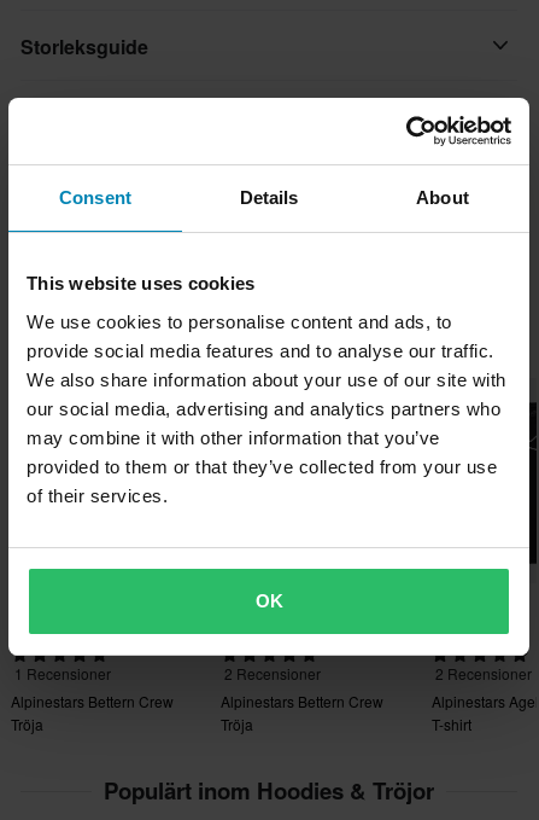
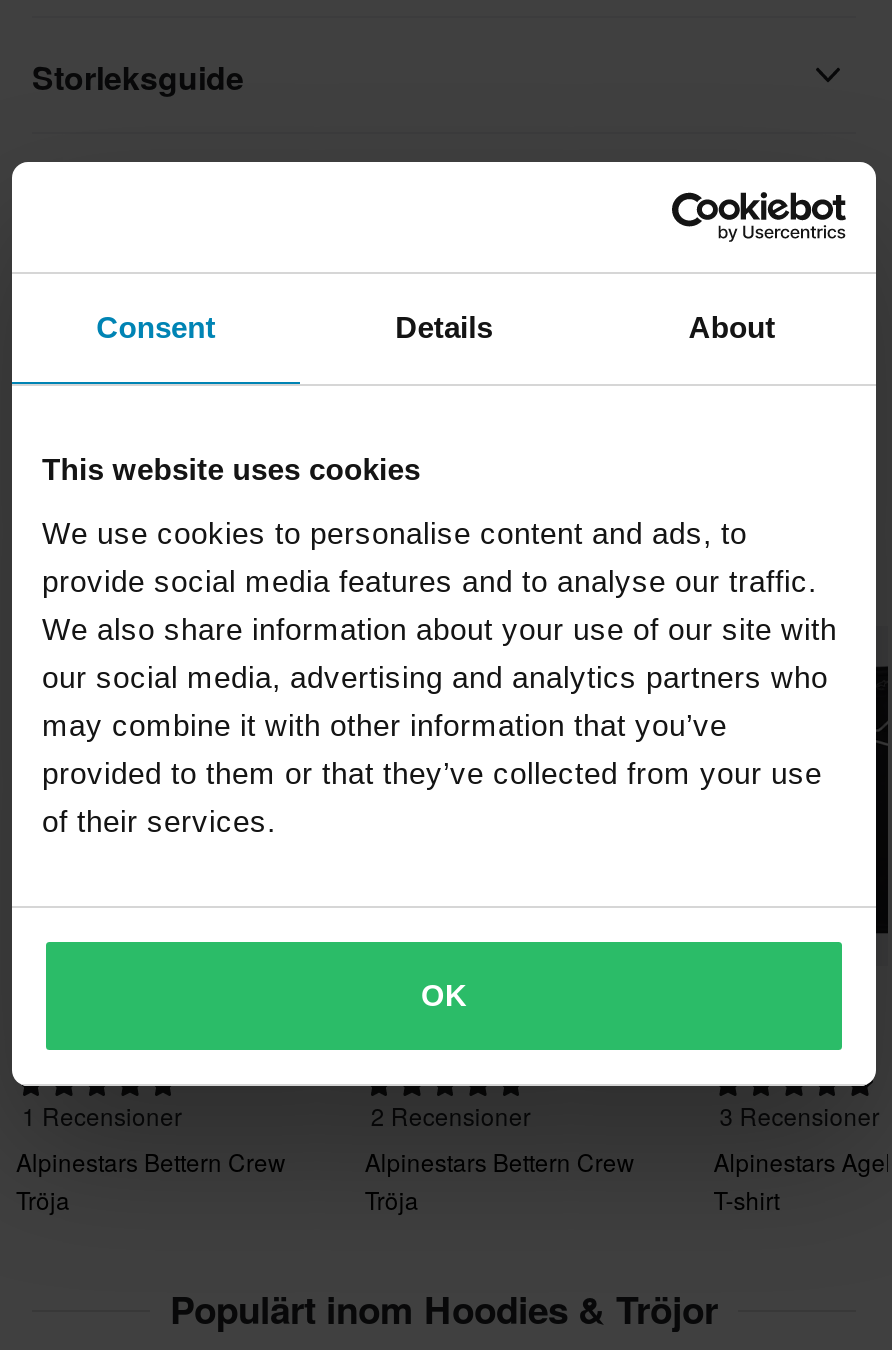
[435,663,532,683] 2 Recensioner -> [720,1098,880,1132] 3 Recensioner

